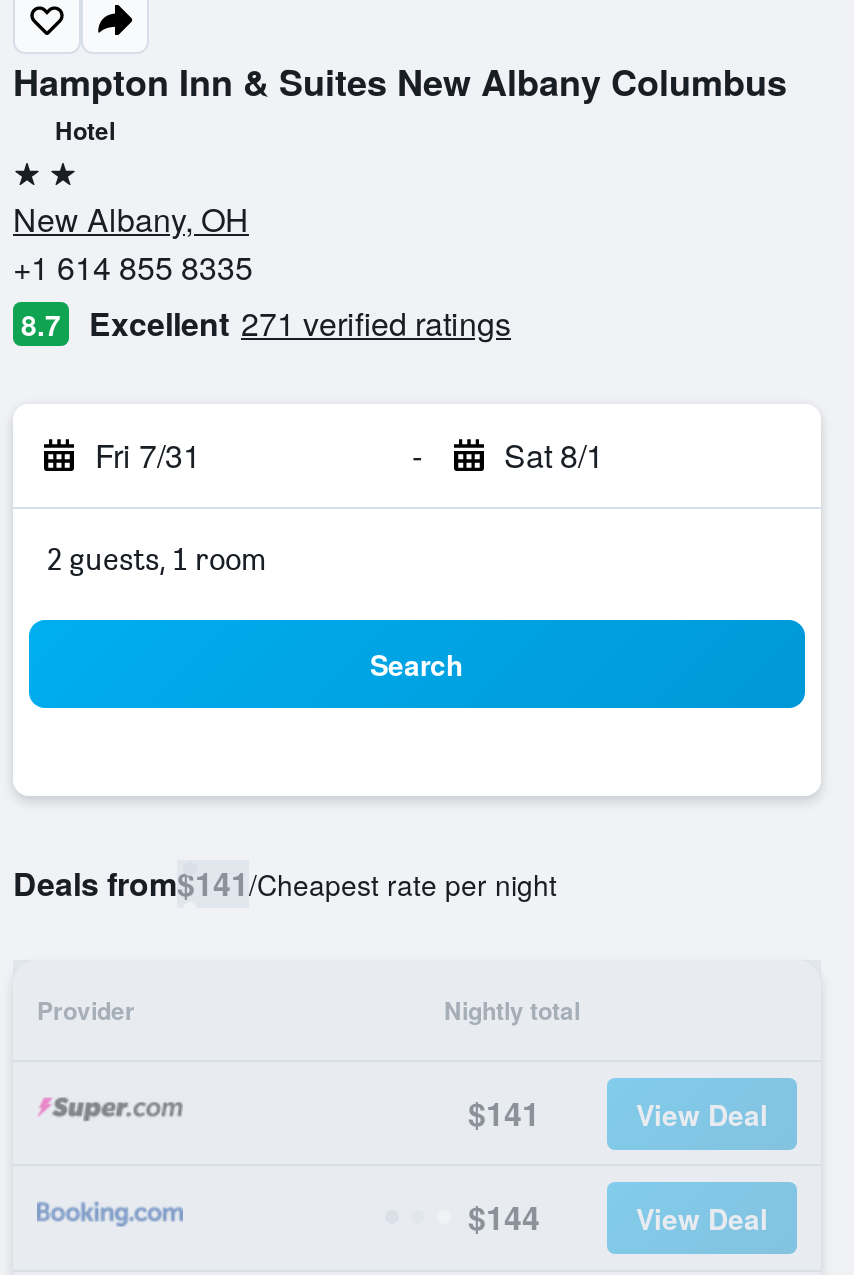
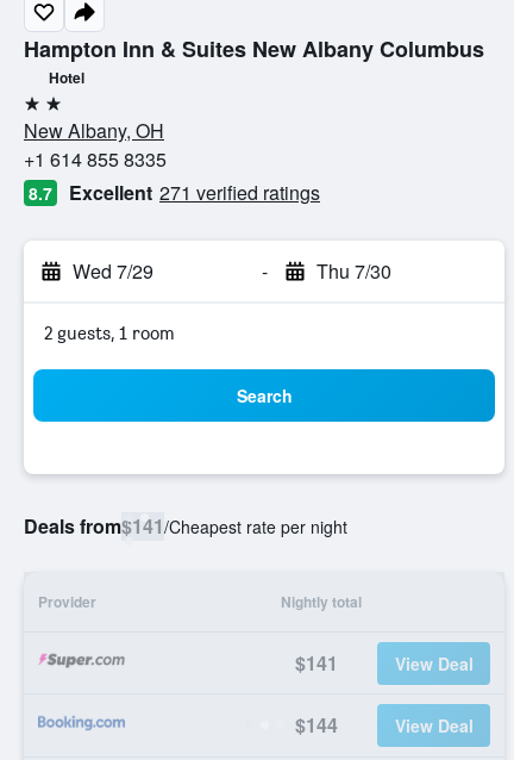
[95,432,201,478] Fri 7/31 -> [73,257,153,285] Wed 7/29
[504,432,604,478] Sat 8/1 -> [316,257,391,285] Thu 7/30

